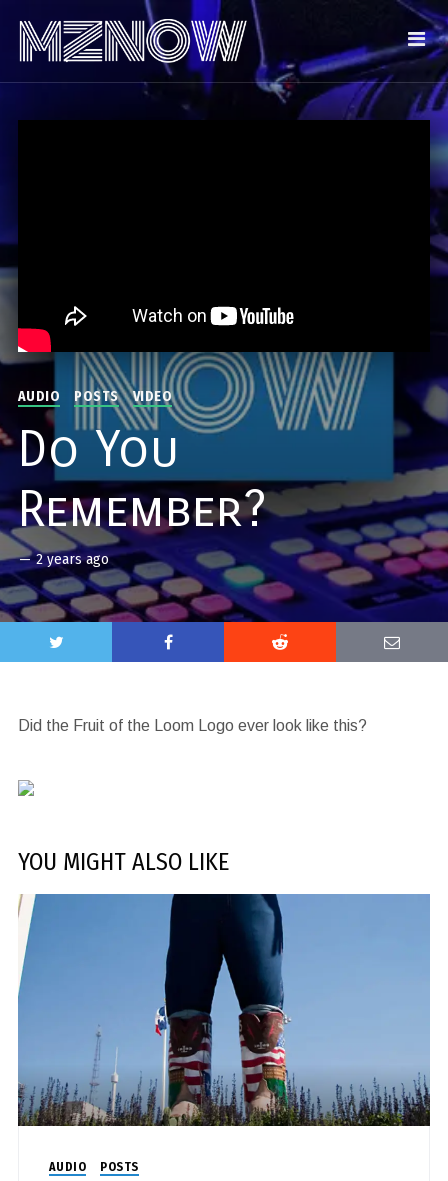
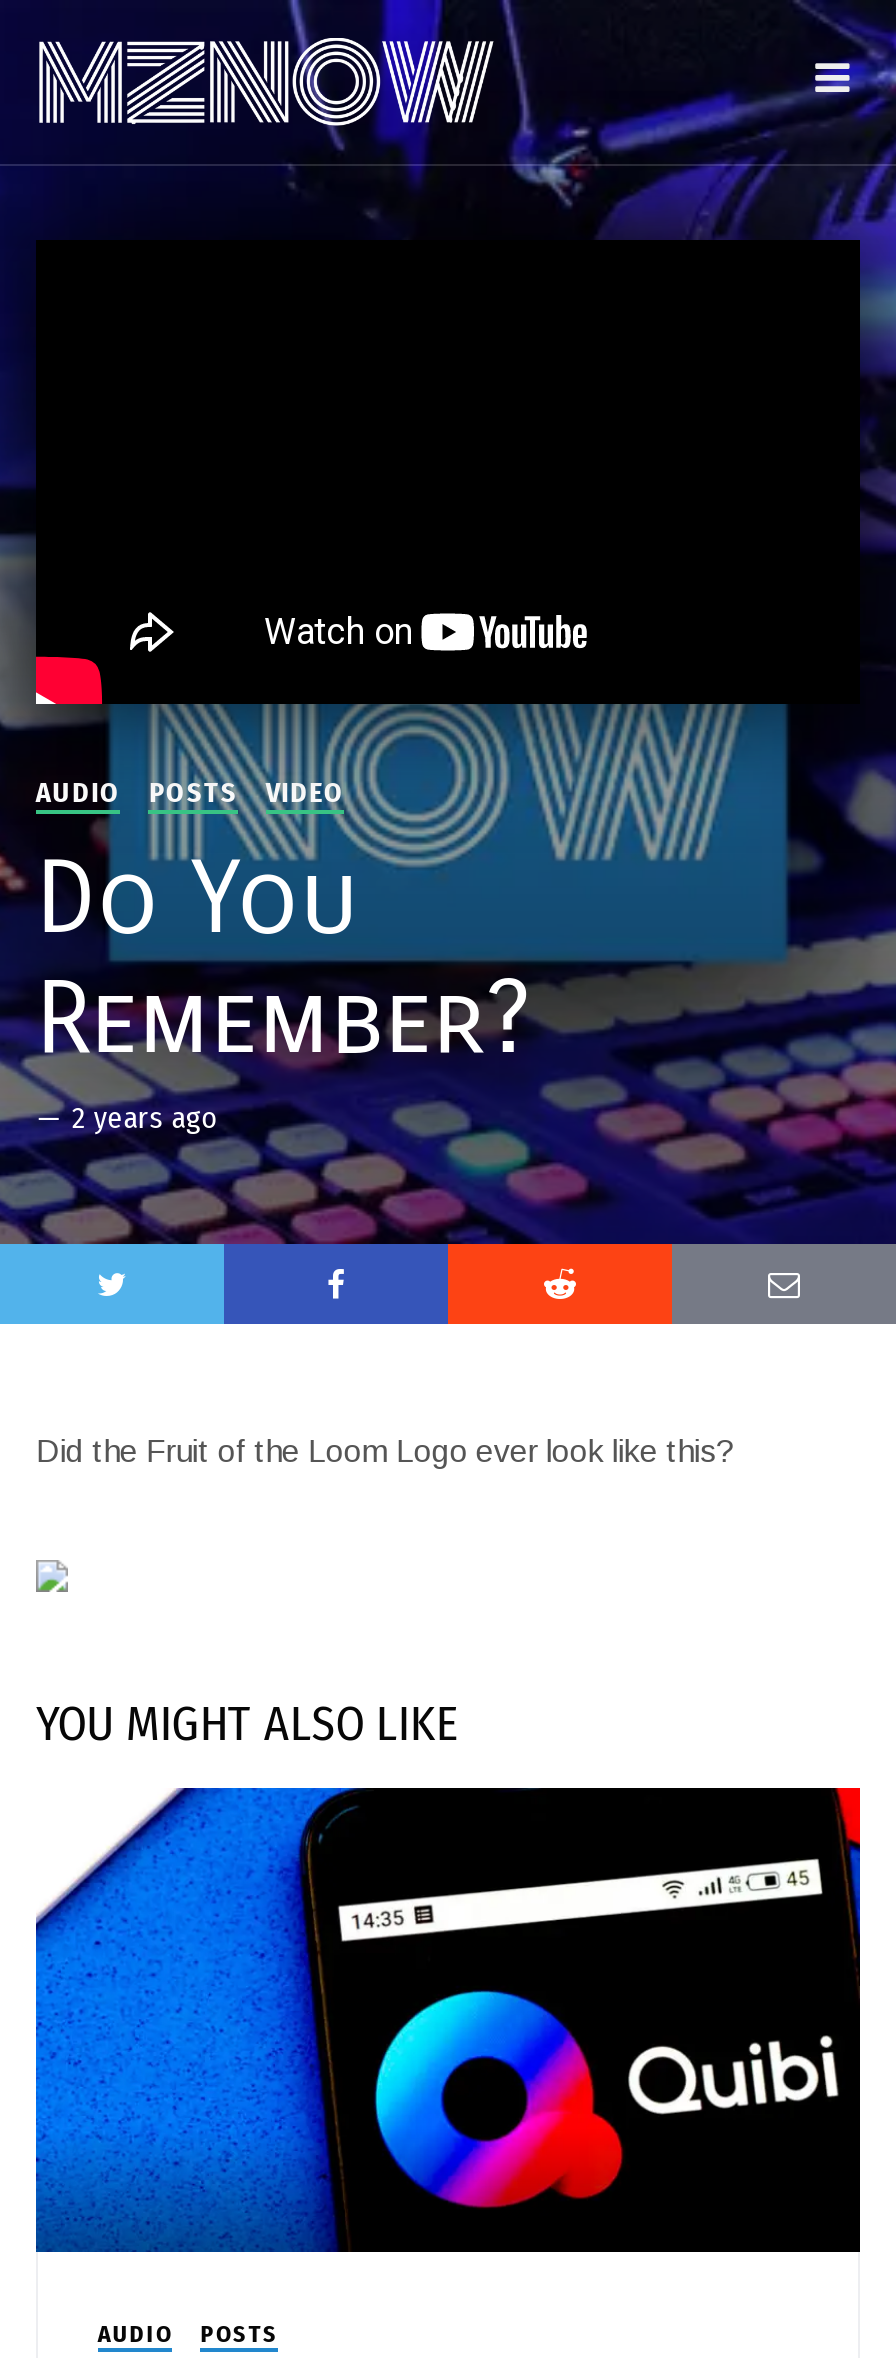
[17,893,431,1127] [image] -> [34,1786,862,2254] [image]

